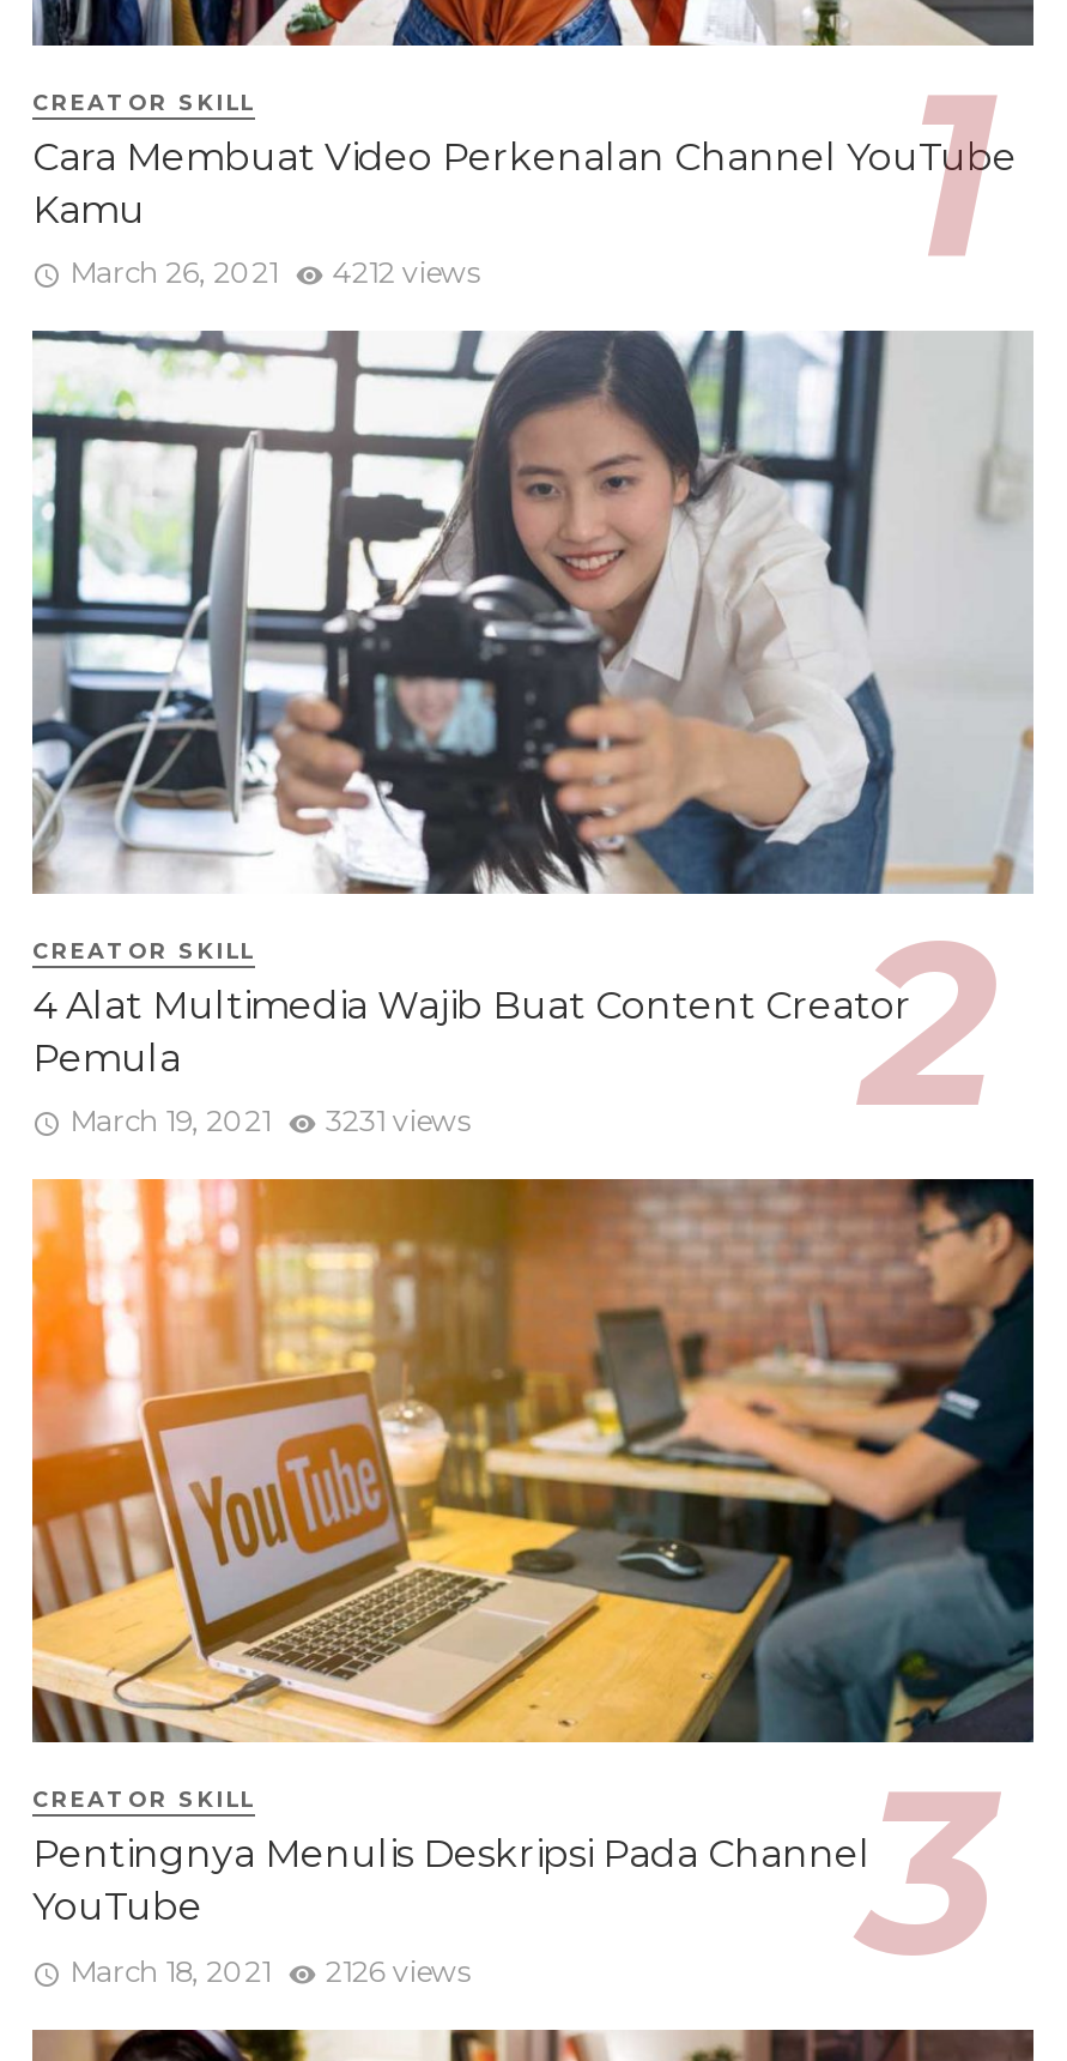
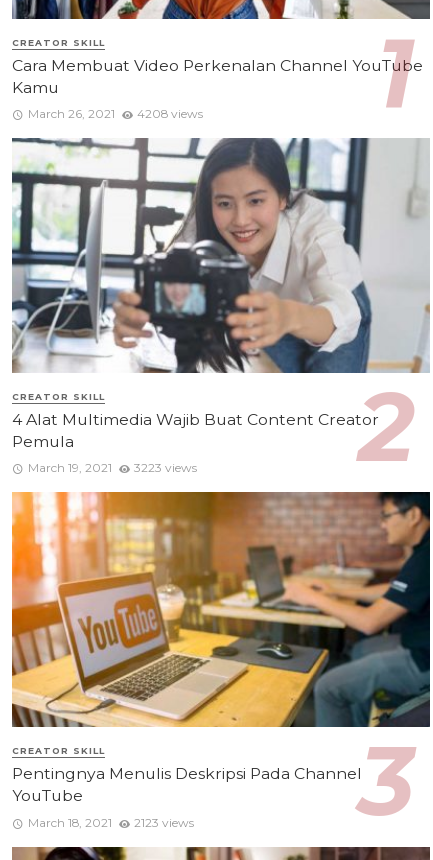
[70,254,479,290] March 26, 2021 4212 views -> [28,106,203,121] March 26, 2021 4208 views
[70,1103,469,1139] March 19, 2021 3231 views -> [28,460,197,475] March 19, 2021 3223 views
[70,1952,469,1988] March 18, 2021 2126 views -> [28,815,194,830] March 18, 2021 2123 views

